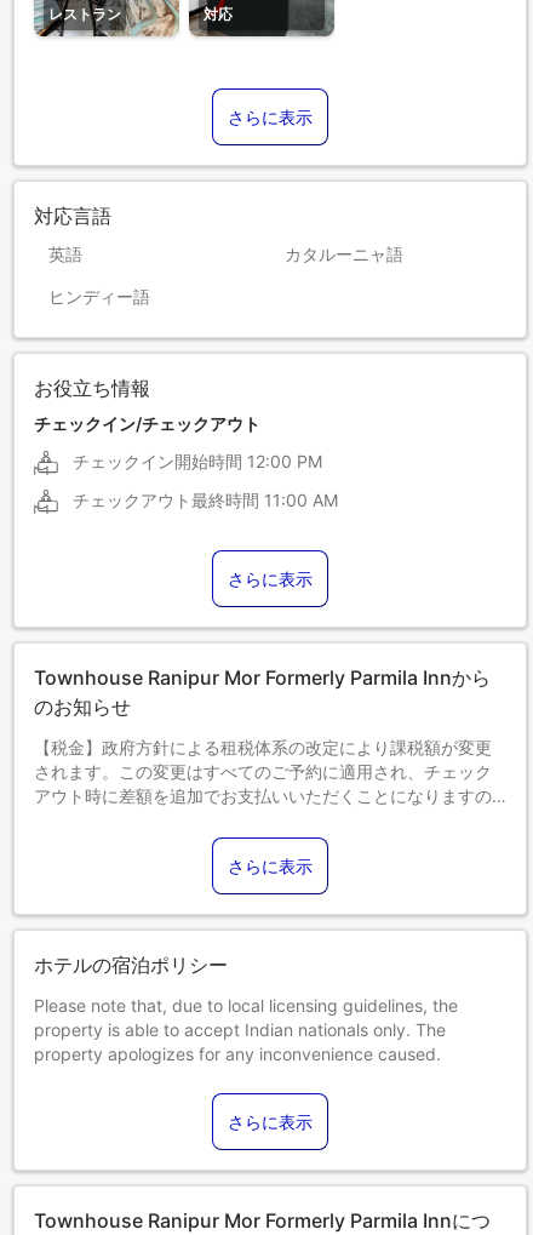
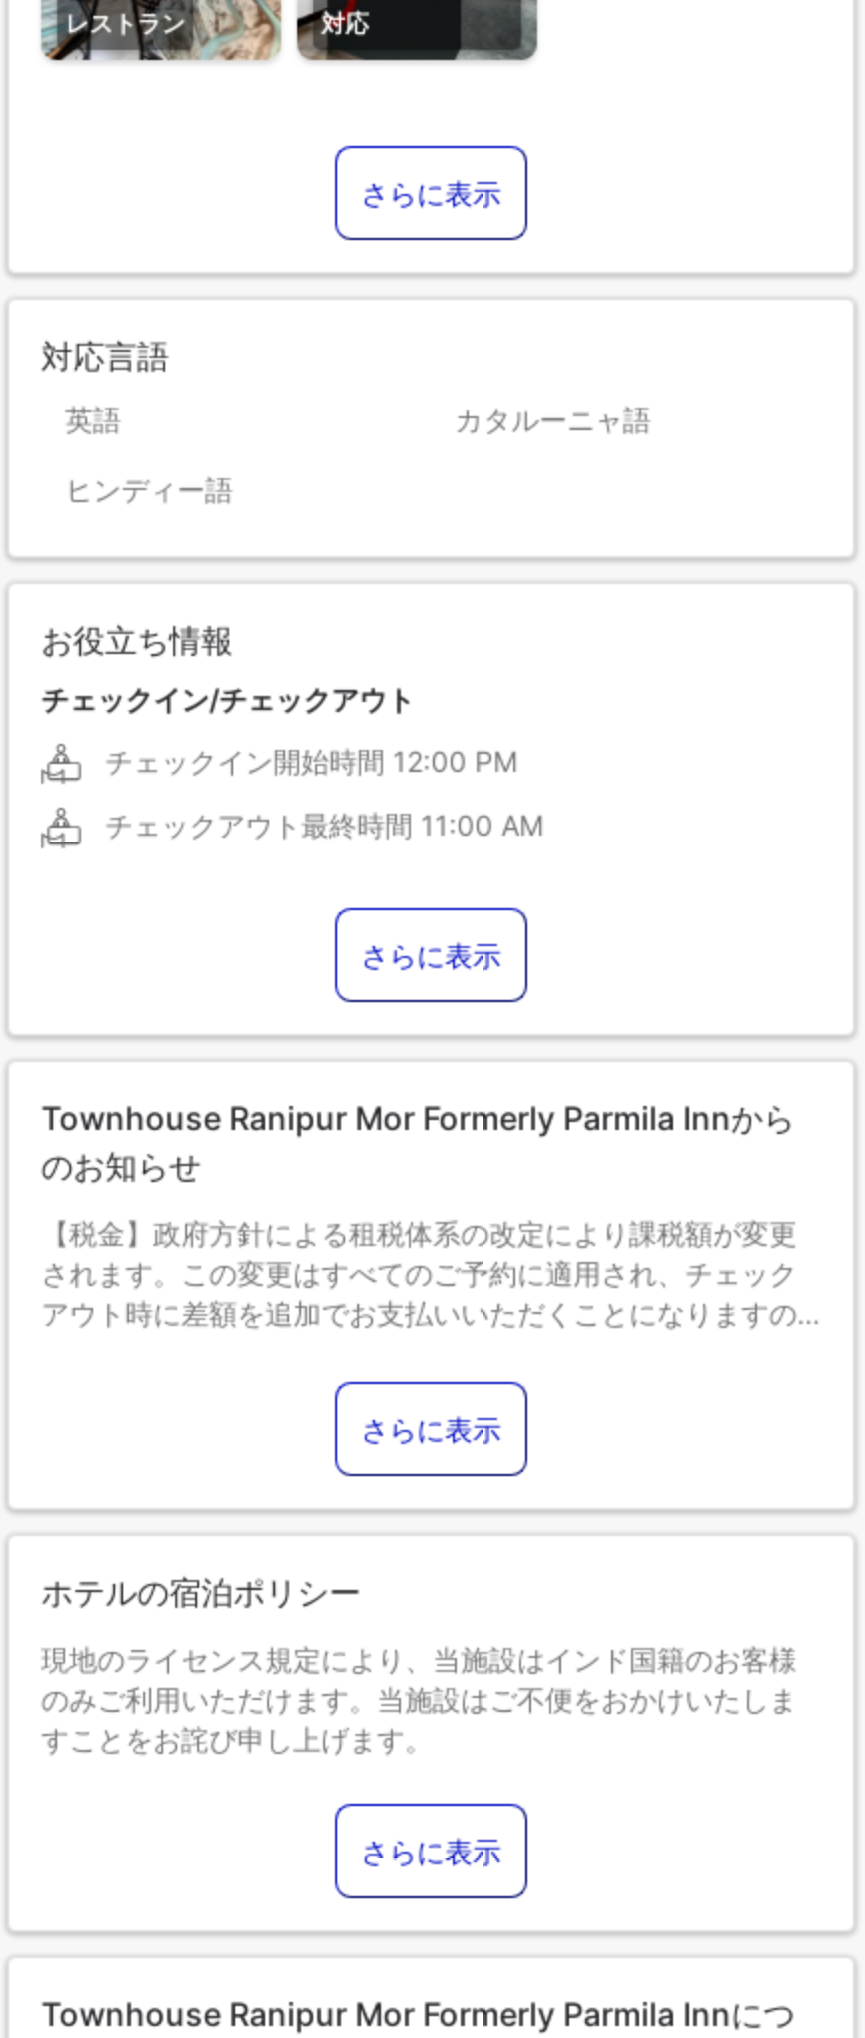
[34,995,458,1064] Please note that, due to local licensing guidelines, the | property is able to accept Indian nationals only. The | property apologizes for any inconvenience caused. -> [41,1642,797,1756] 現地のライセンス規定により、当施設はインド国籍のお客様 | のみご利用いただけます。当施設はご不便をおかけいたしま | すことをお詫び申し上げます。

